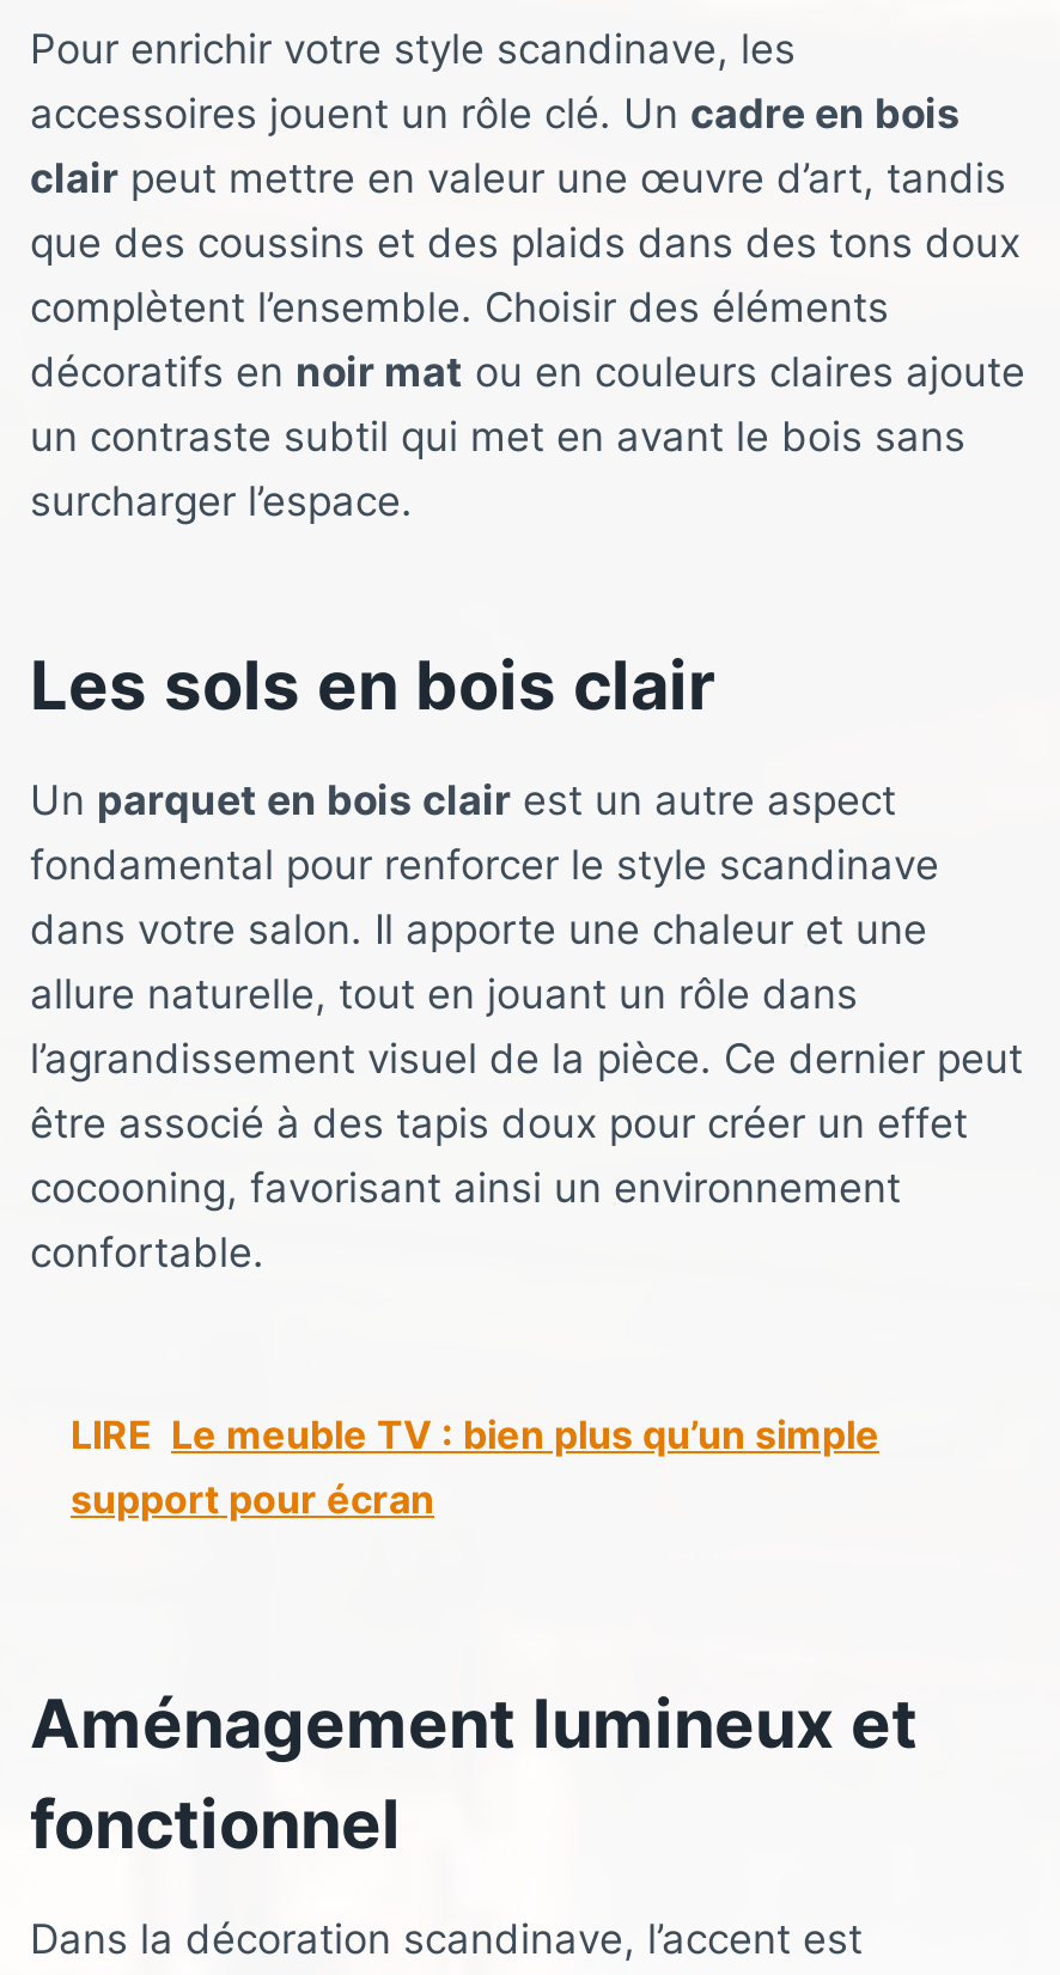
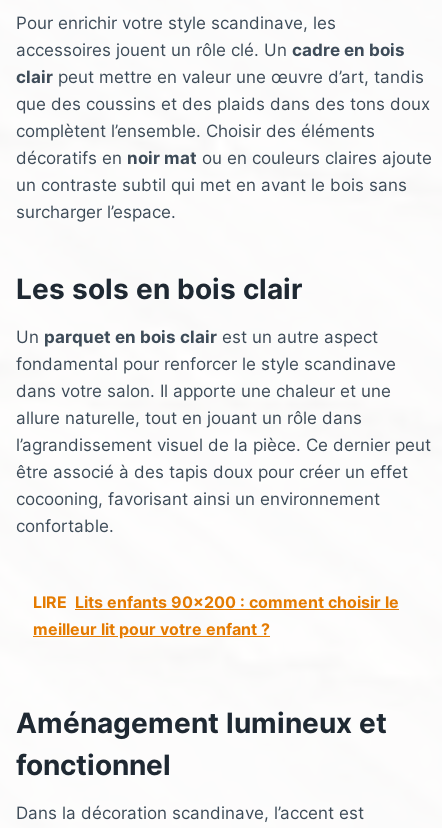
[71,1410,879,1522] LIRE Le meuble TV : bien plus qu’un simple | support pour écran -> [33,592,399,639] LIRE Lits enfants 90x200 : comment choisir le | meilleur lit pour votre enfant ?

